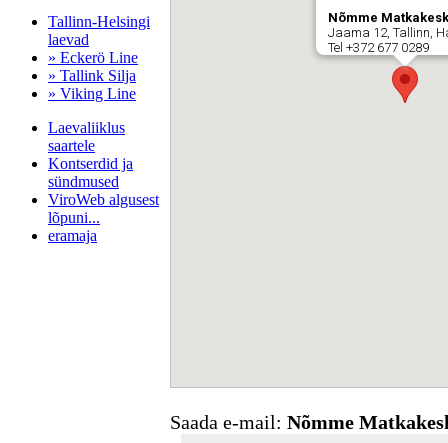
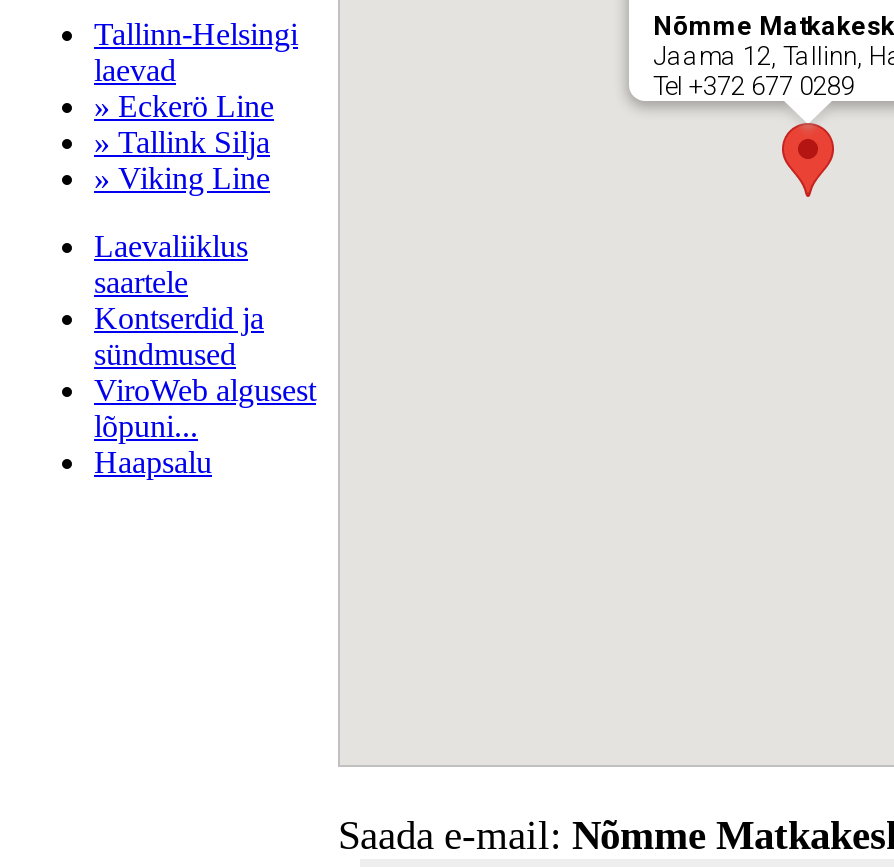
[48,227,97,244] eramaja -> [94,445,212,479] Haapsalu

